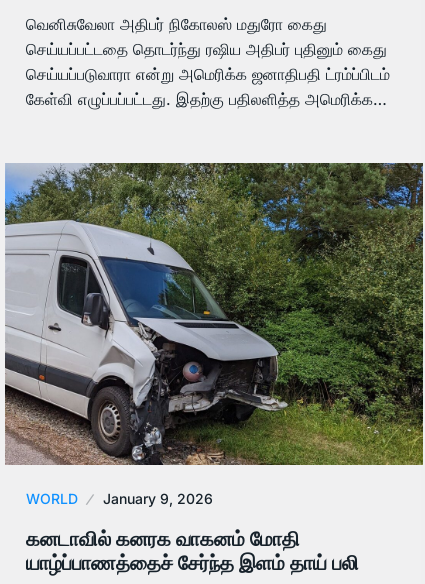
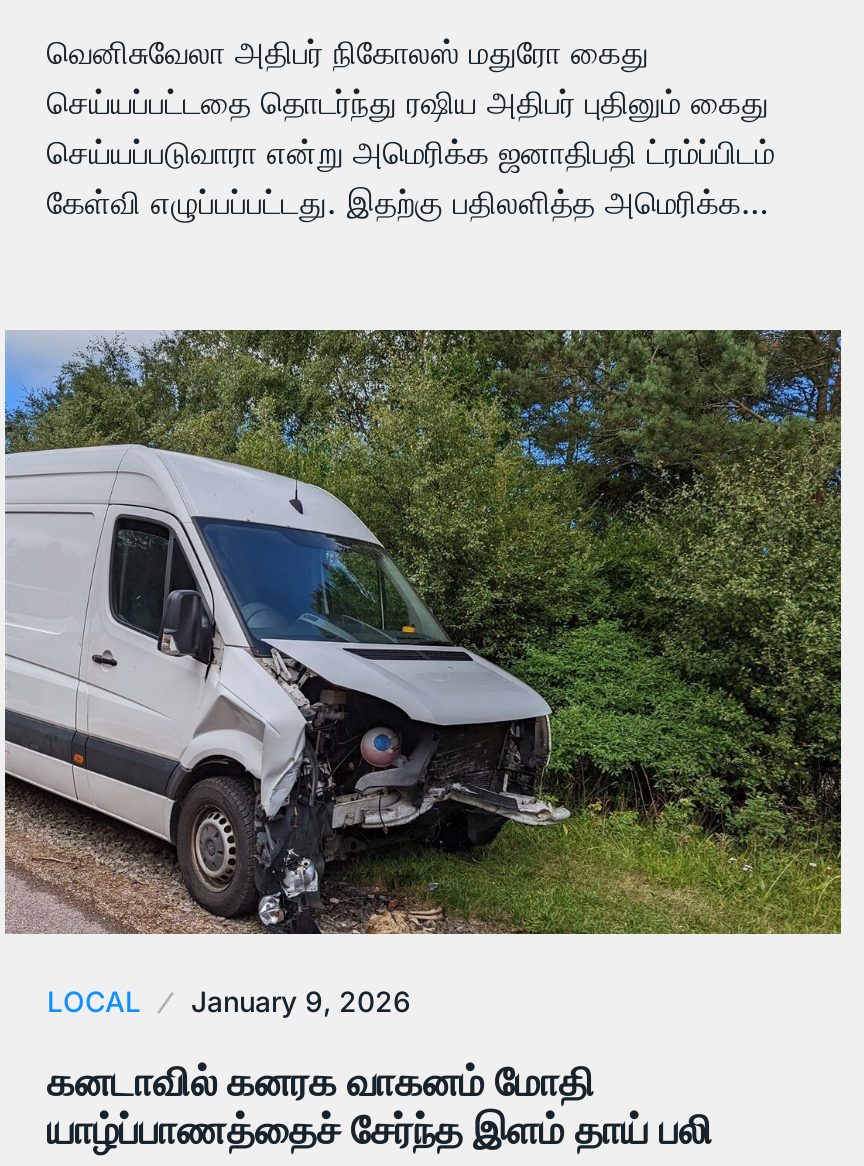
[26,490,78,507] WORLD -> [47,983,141,1017] LOCAL

